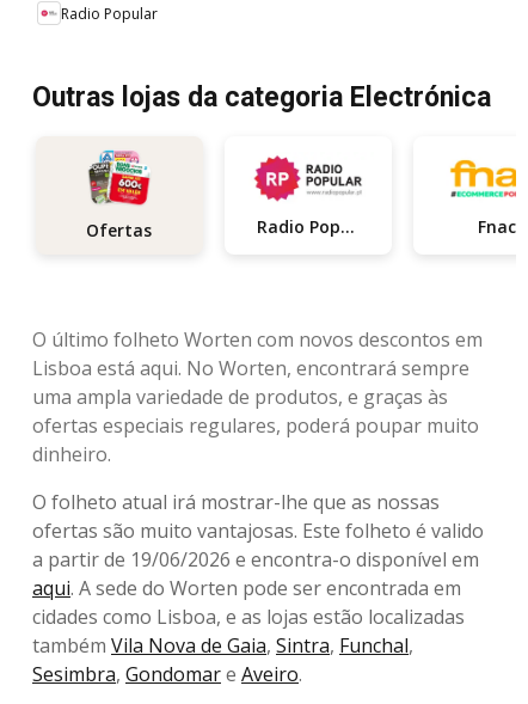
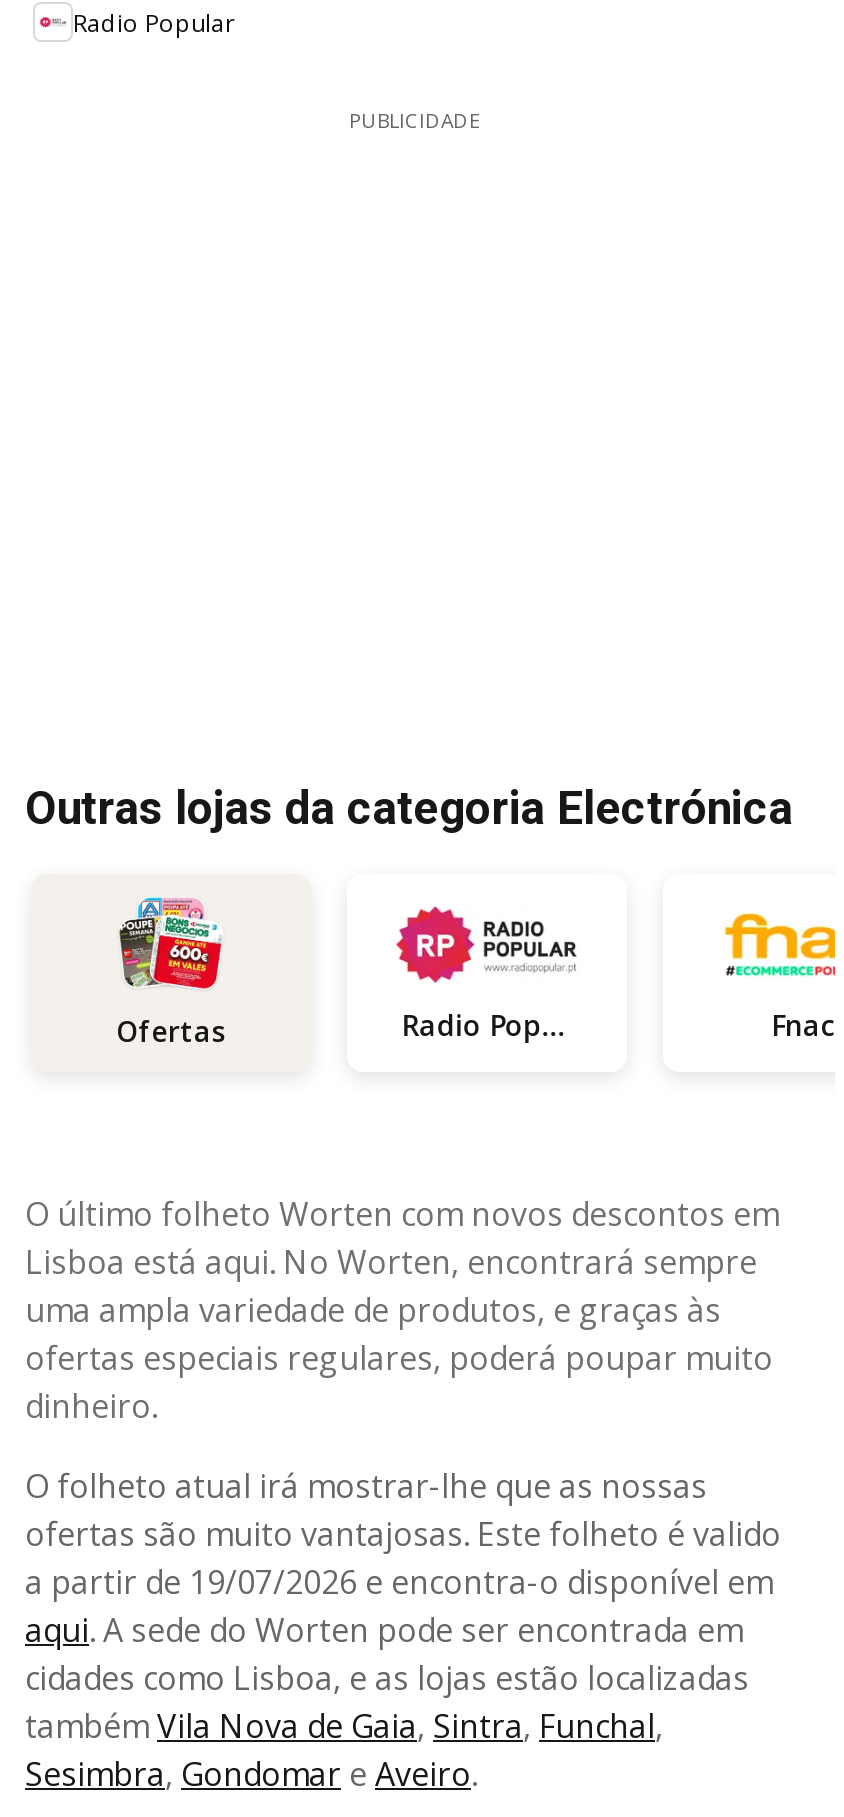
none -> [349,106,481,134] PUBLICIDADE
[32,546,479,573] a partir de 19/06/2026 e encontra-o disponível em -> [25,1560,773,1604] a partir de 19/07/2026 e encontra-o disponível em

